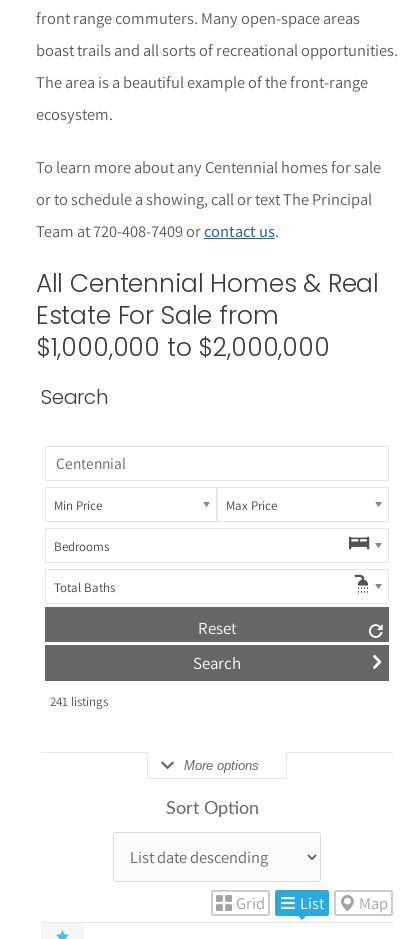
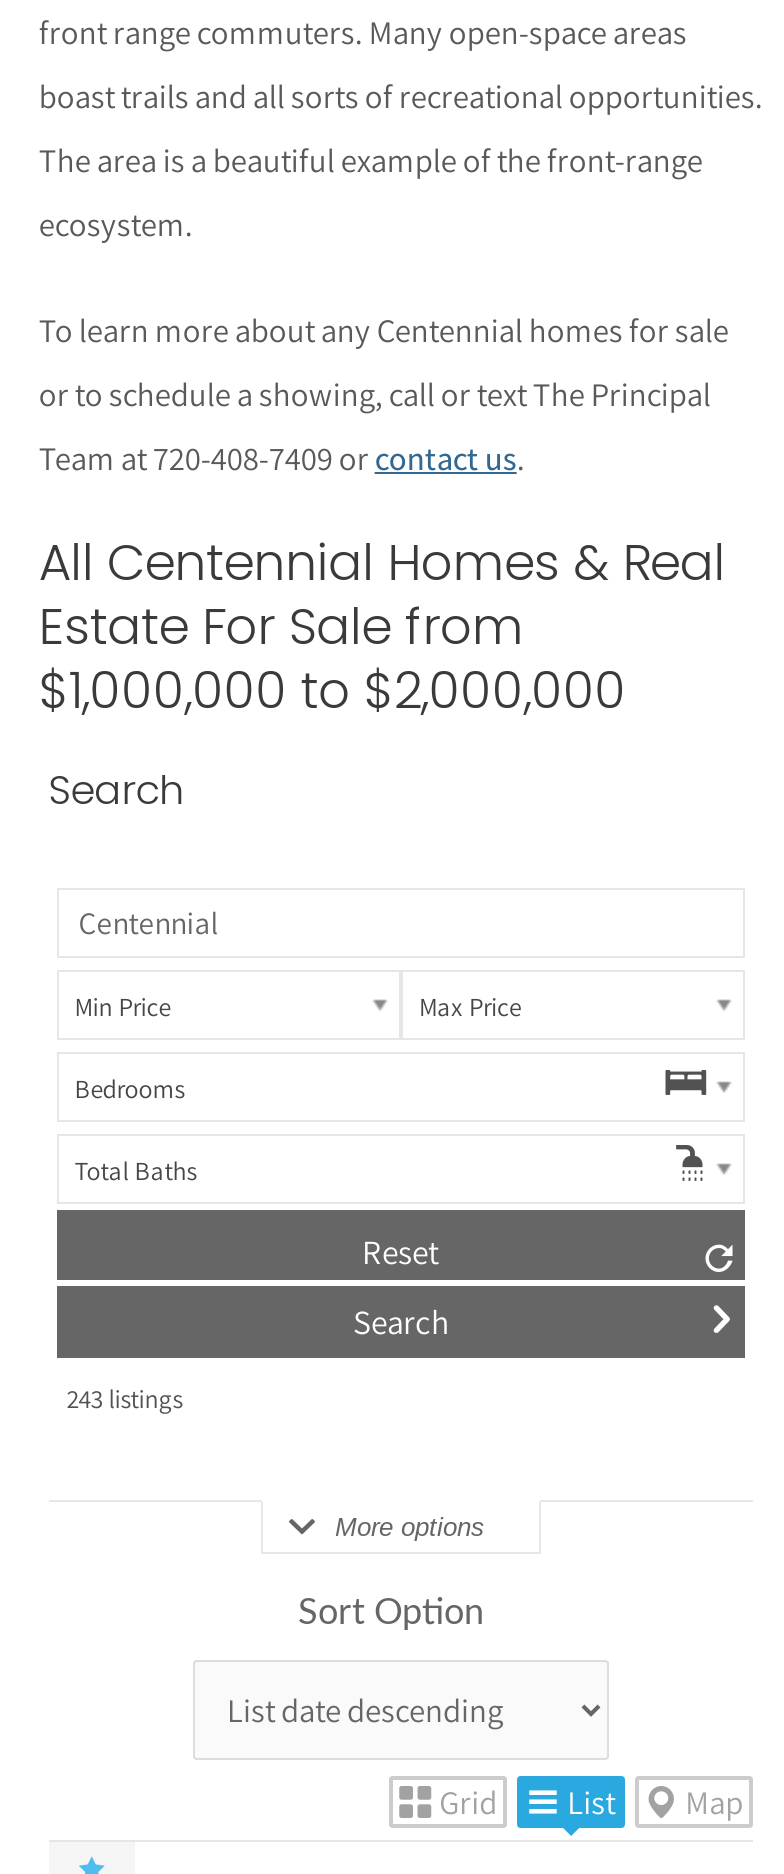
[50,693,108,710] 241 listings -> [66,1382,182,1416] 243 listings

